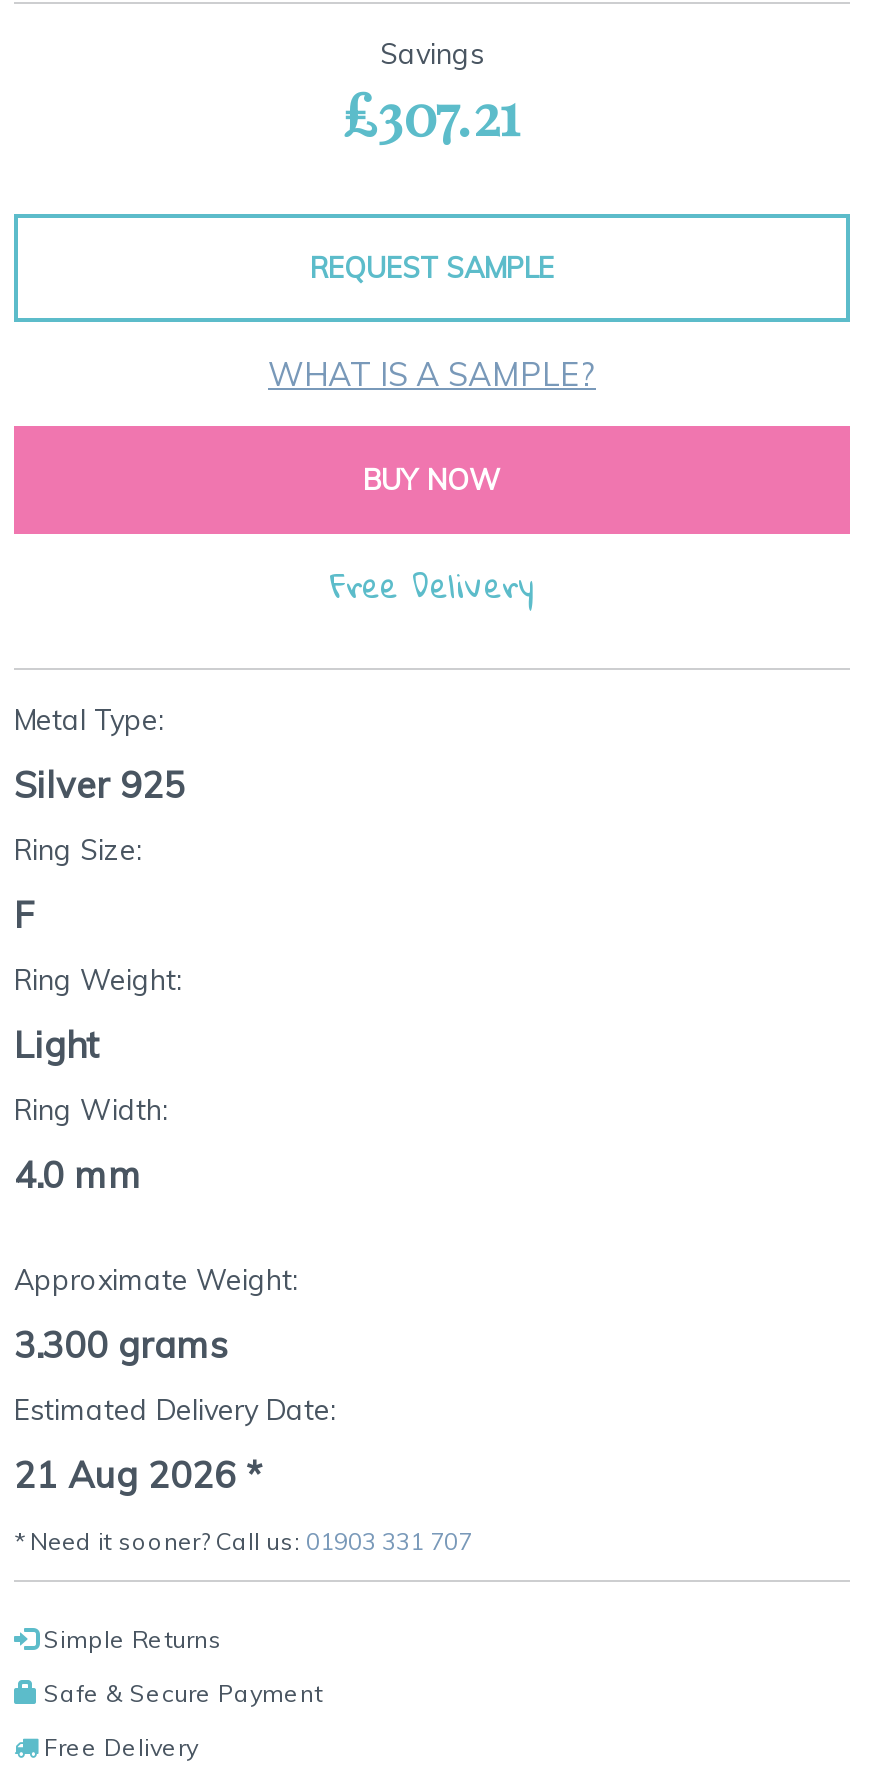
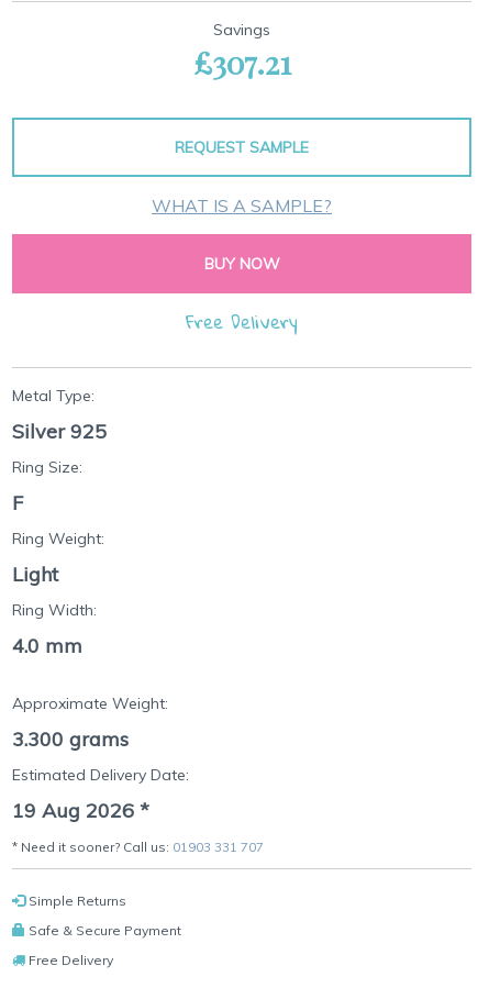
[14,1453,264,1499] 21 Aug 2026 * -> [12,798,149,823] 19 Aug 2026 *

